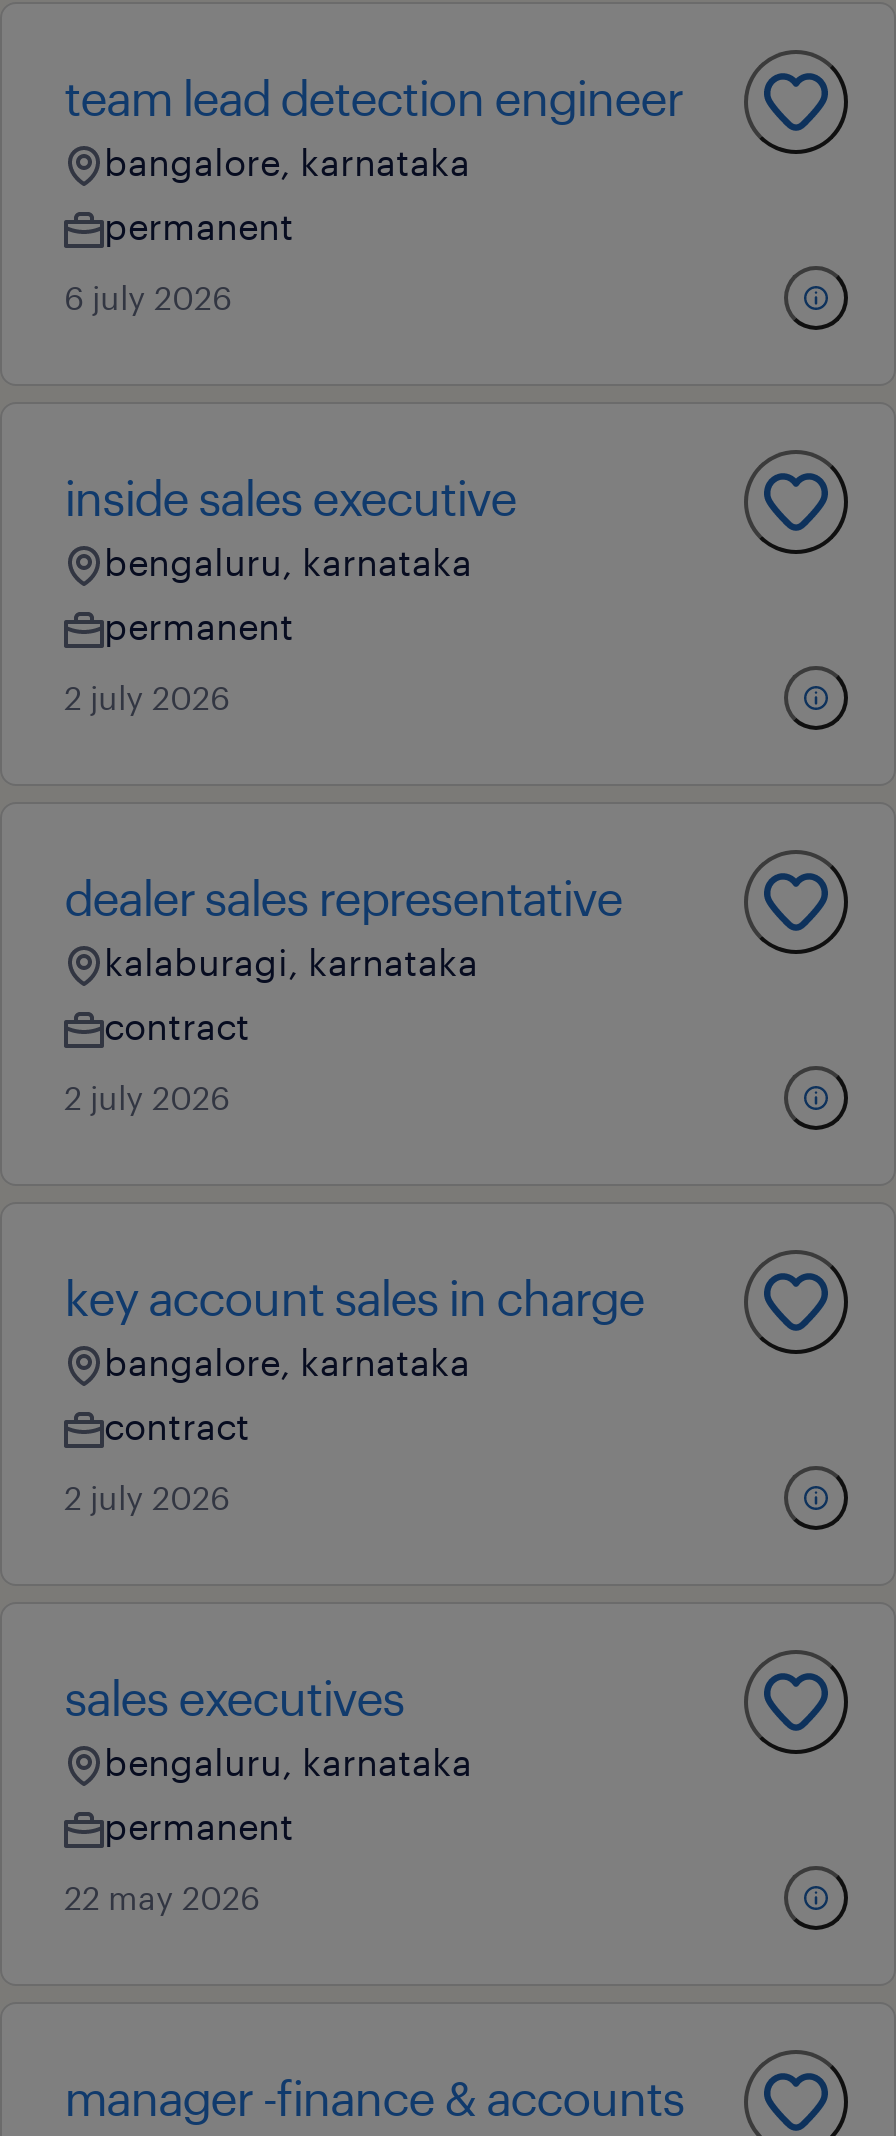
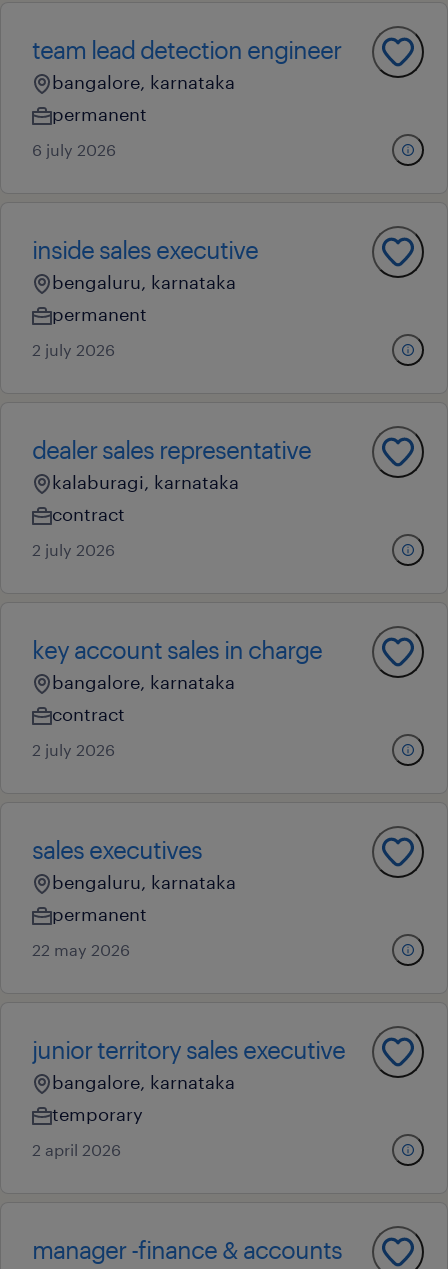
none -> [32,1035,345,1159] junior territory sales executive | bangalore, karnataka | temporary | 2 april 2026

